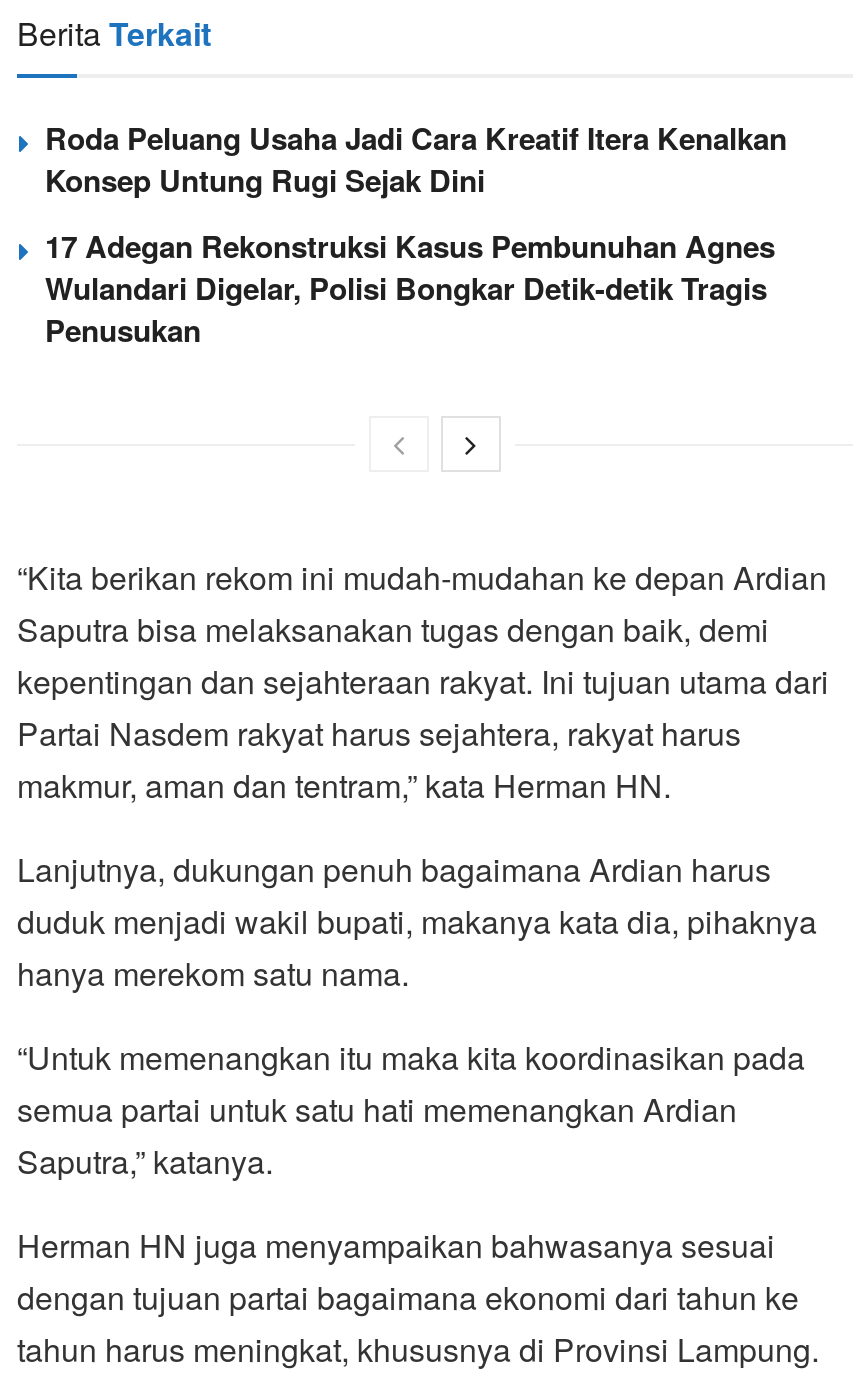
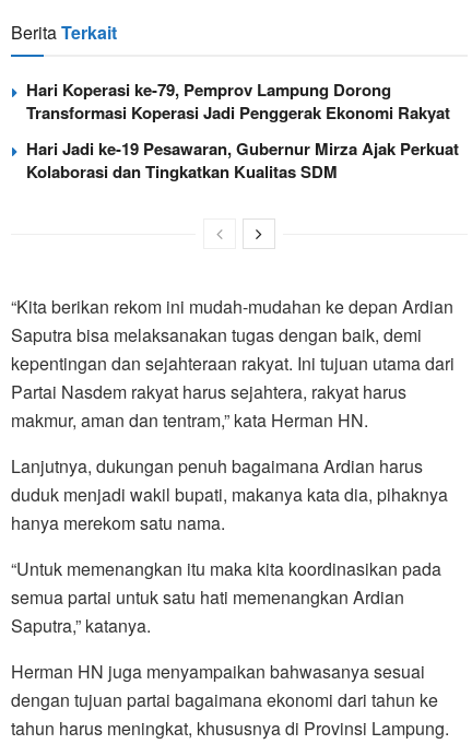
[45,117,787,203] Roda Peluang Usaha Jadi Cara Kreatif Itera Kenalkan | Konsep Untung Rugi Sejak Dini -> [26,78,450,125] Hari Koperasi ke-79, Pemprov Lampung Dorong | Transformasi Koperasi Jadi Penggerak Ekonomi Rakyat
[45,225,775,353] 17 Adegan Rekonstruksi Kasus Pembunuhan Agnes | Wulandari Digelar, Polisi Bongkar Detik-detik Tragis | Penusukan -> [26,137,459,184] Hari Jadi ke-19 Pesawaran, Gubernur Mirza Ajak Perkuat | Kolaborasi dan Tingkatkan Kualitas SDM

